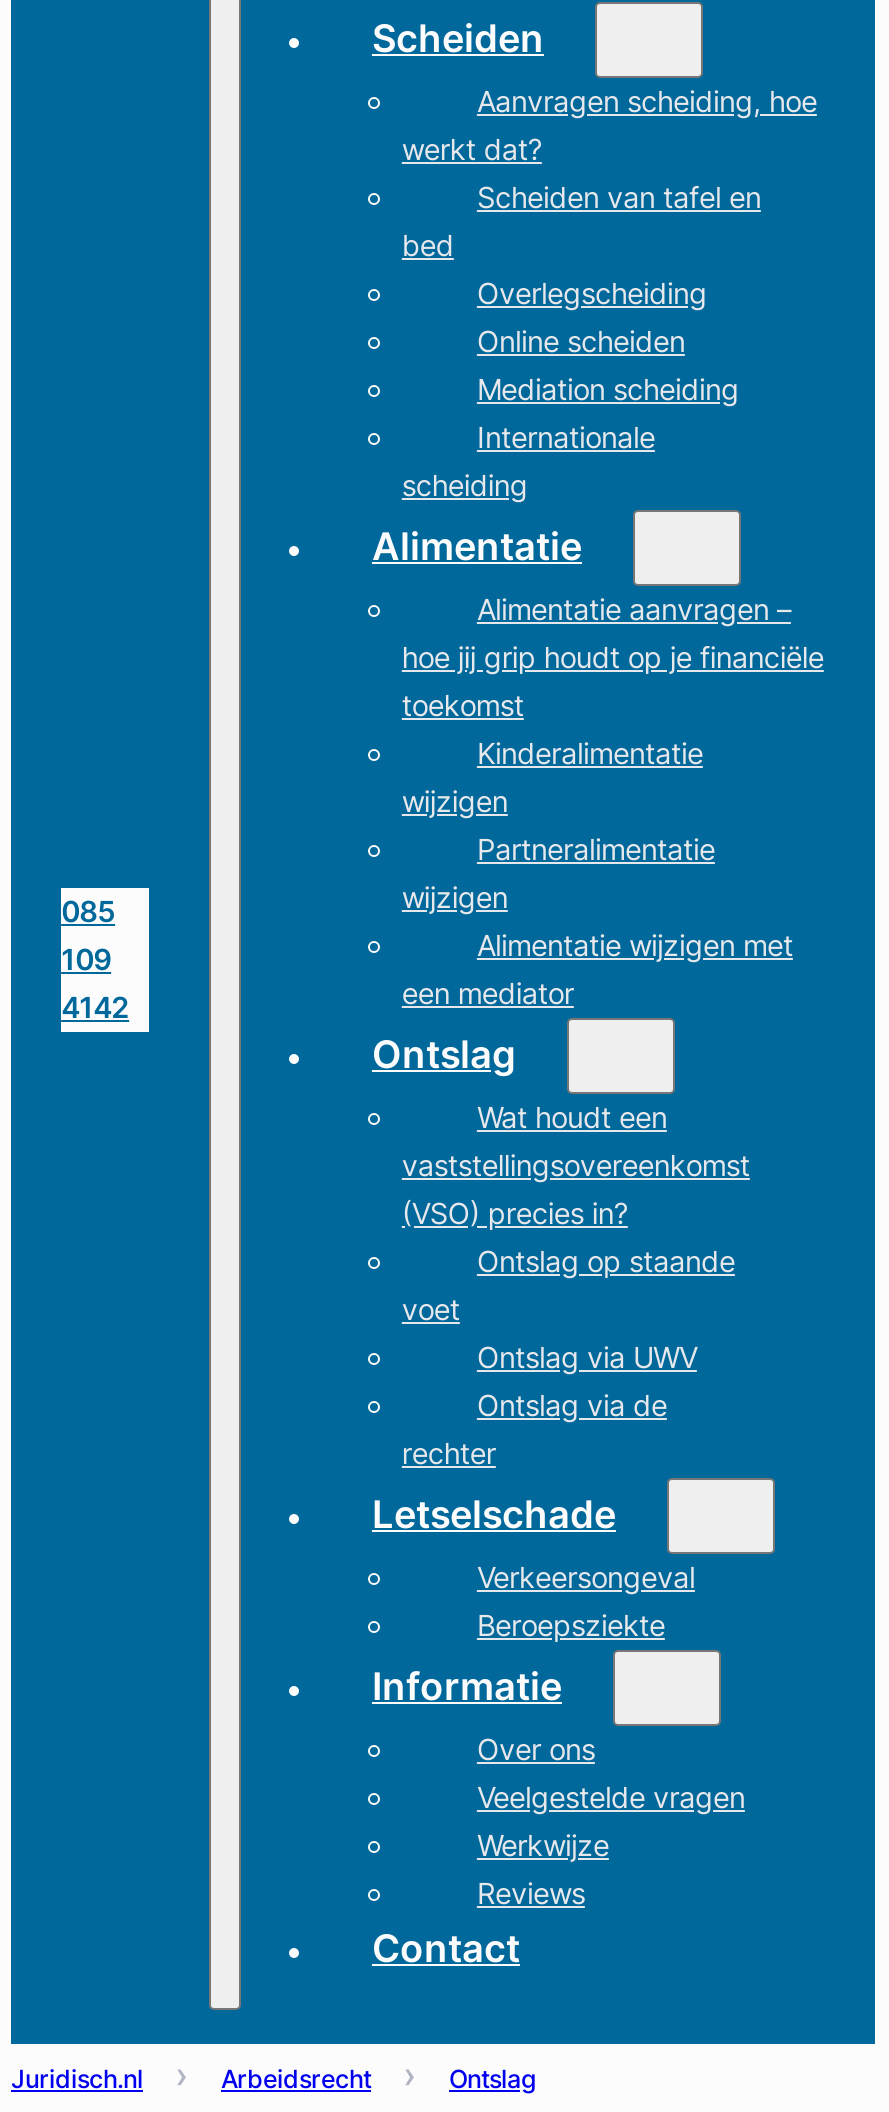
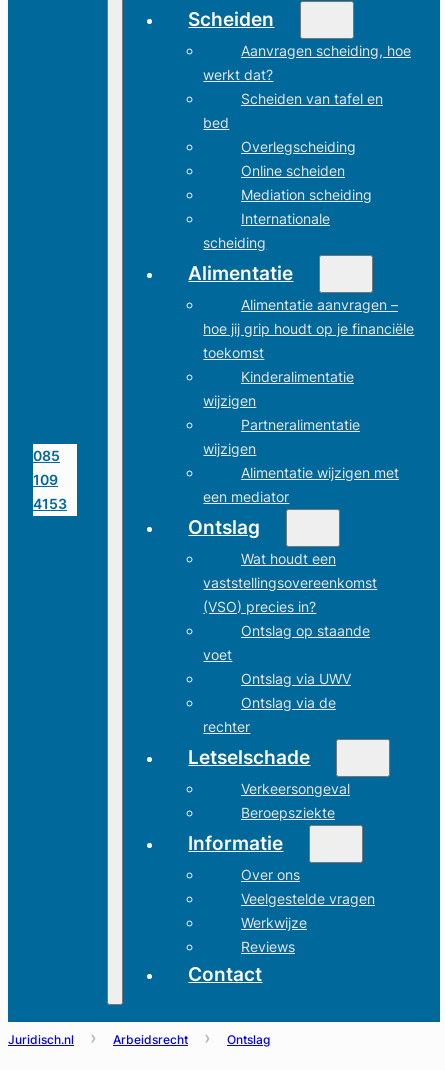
[61,990,129,1024] 4142 -> [33,495,67,512] 4153

